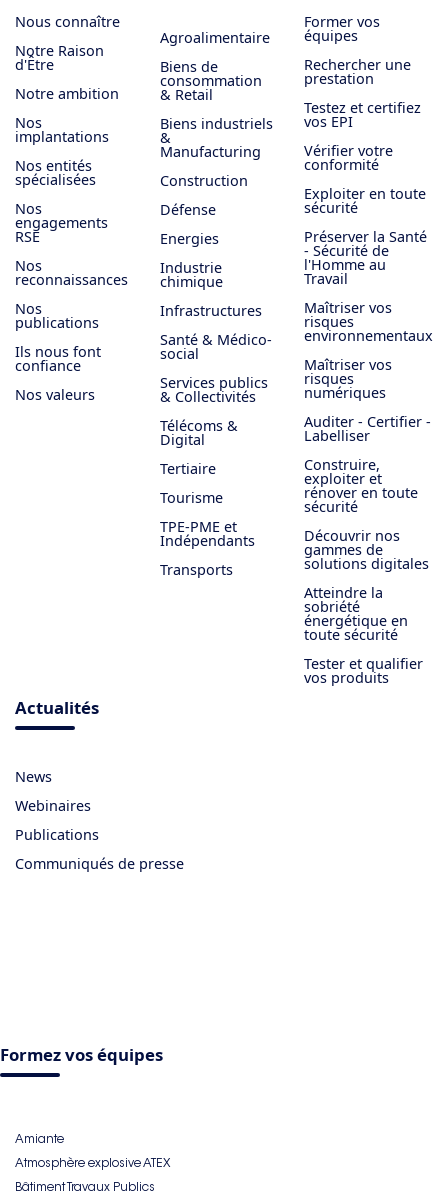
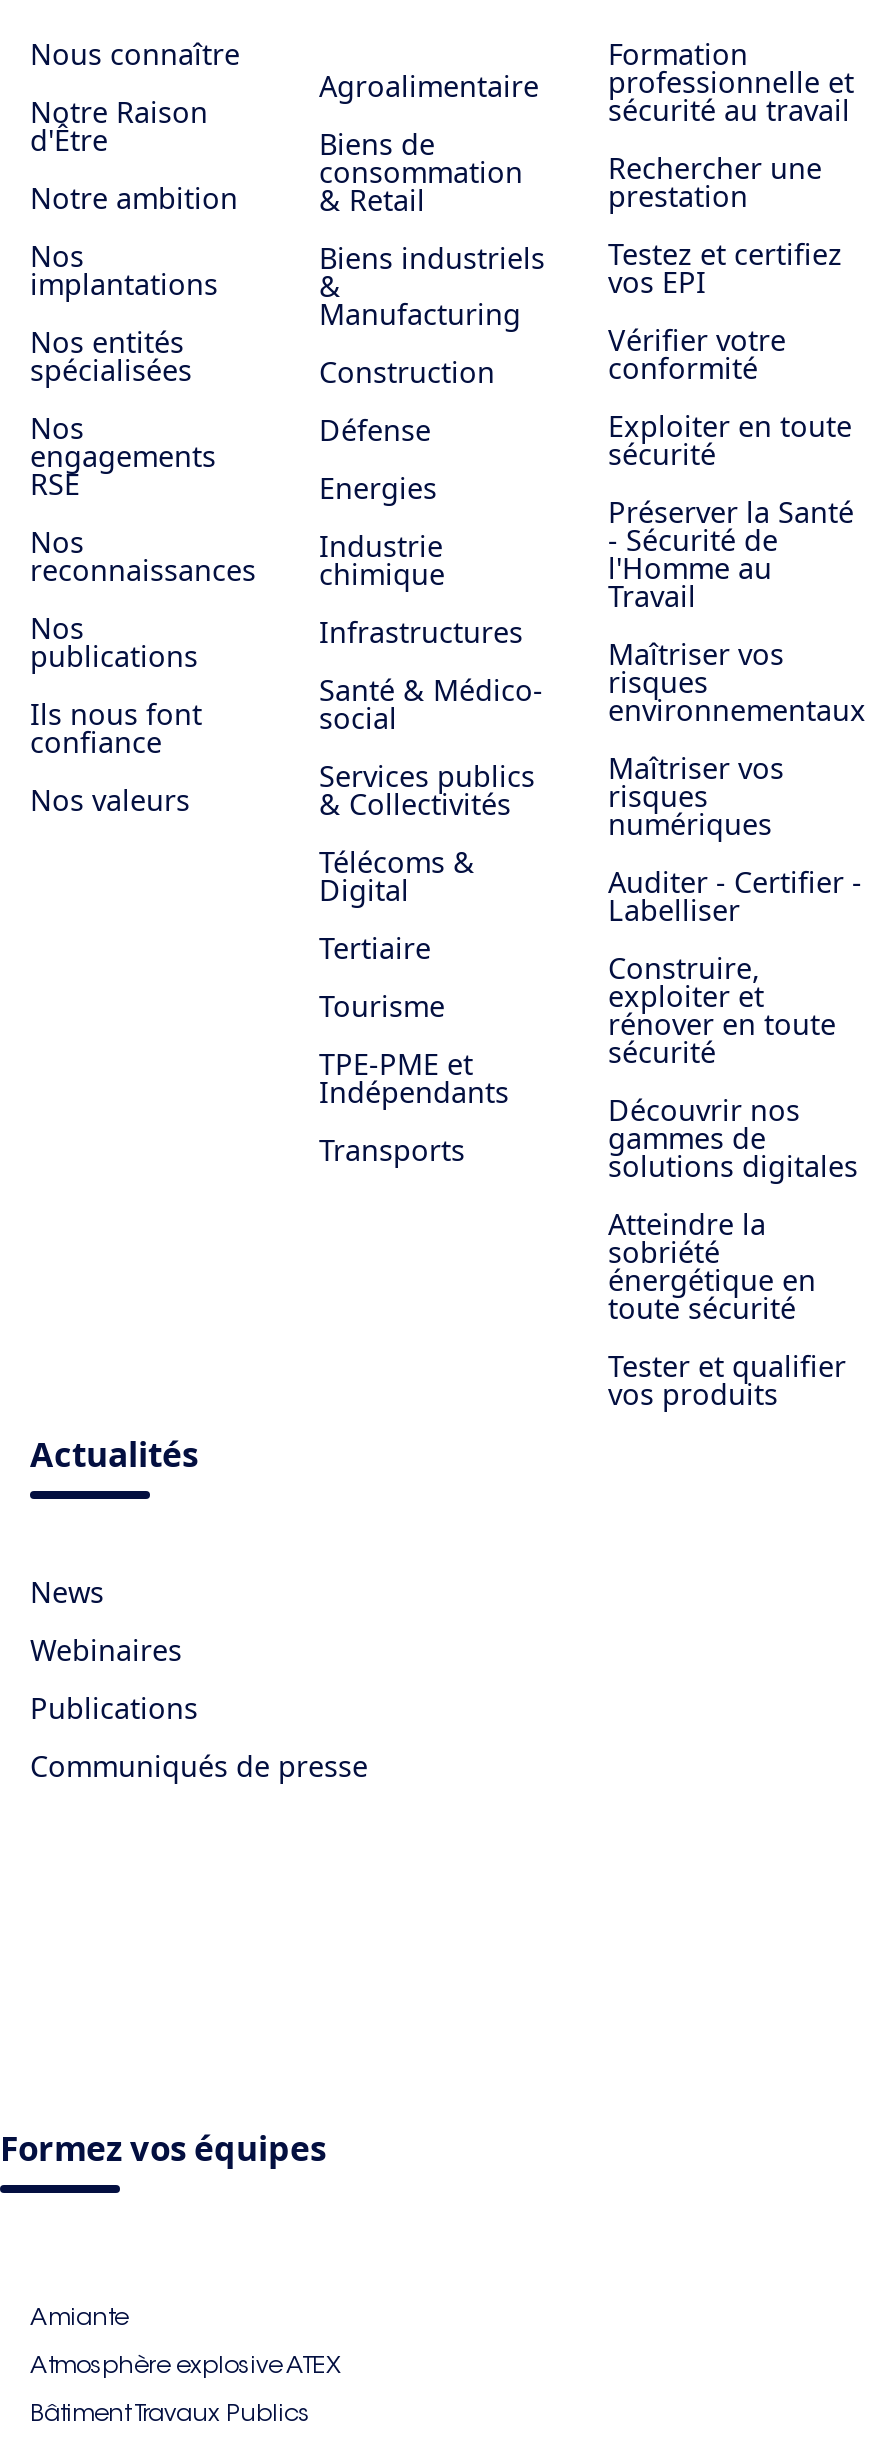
[304,12,380,45] Former vos | équipes -> [608,35,854,129] Formation | professionnelle et | sécurité au travail

